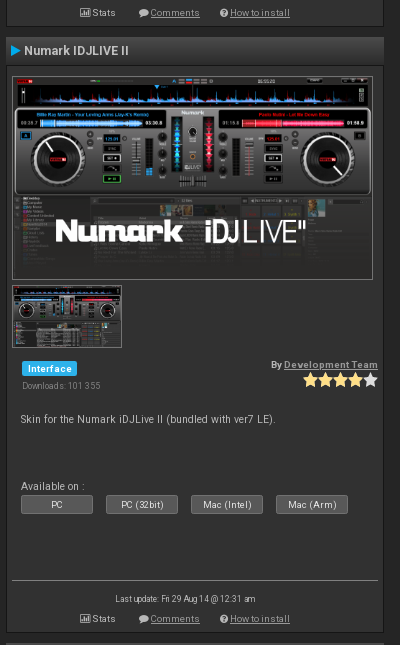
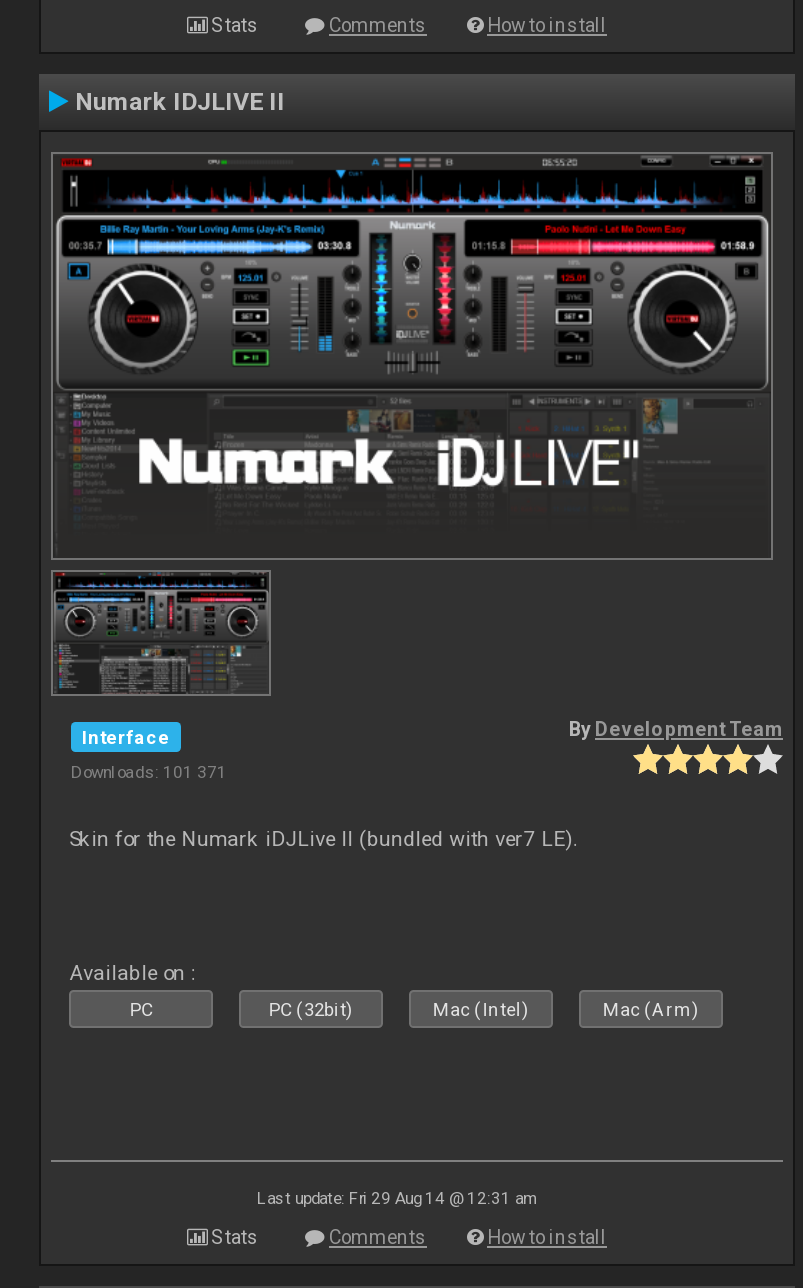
[22,381,100,391] Downloads: 101 355 -> [71,763,227,783] Downloads: 101 371

